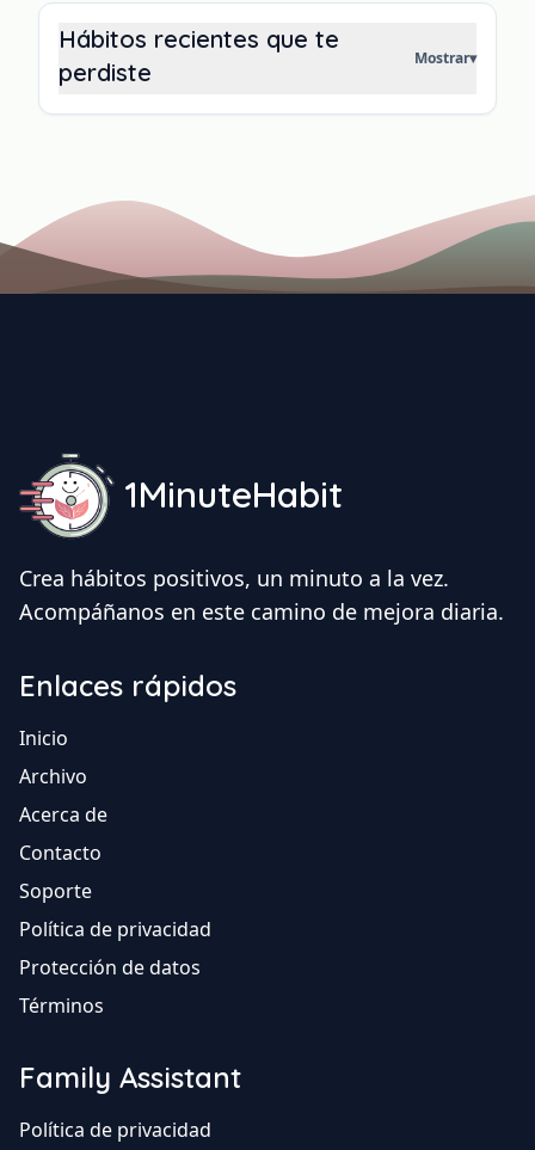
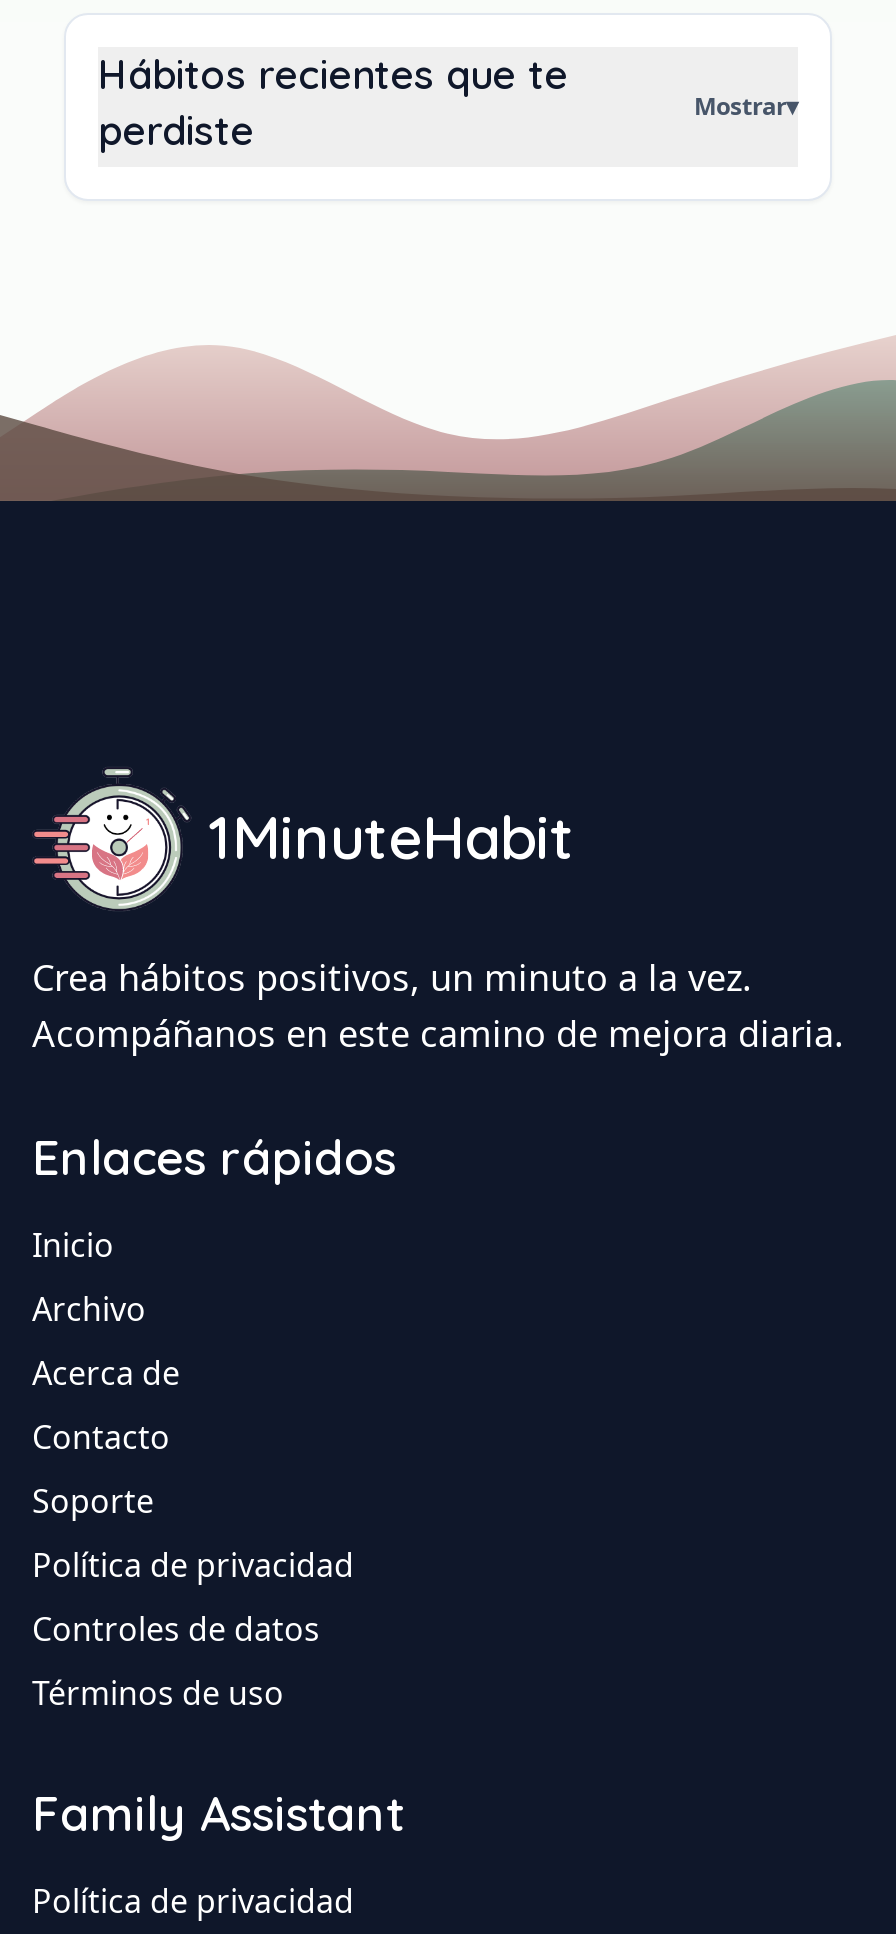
[19,954,201,980] Protección de datos -> [32,1607,320,1651] Controles de datos
[19,992,104,1019] Términos -> [32,1671,284,1715] Términos de uso

